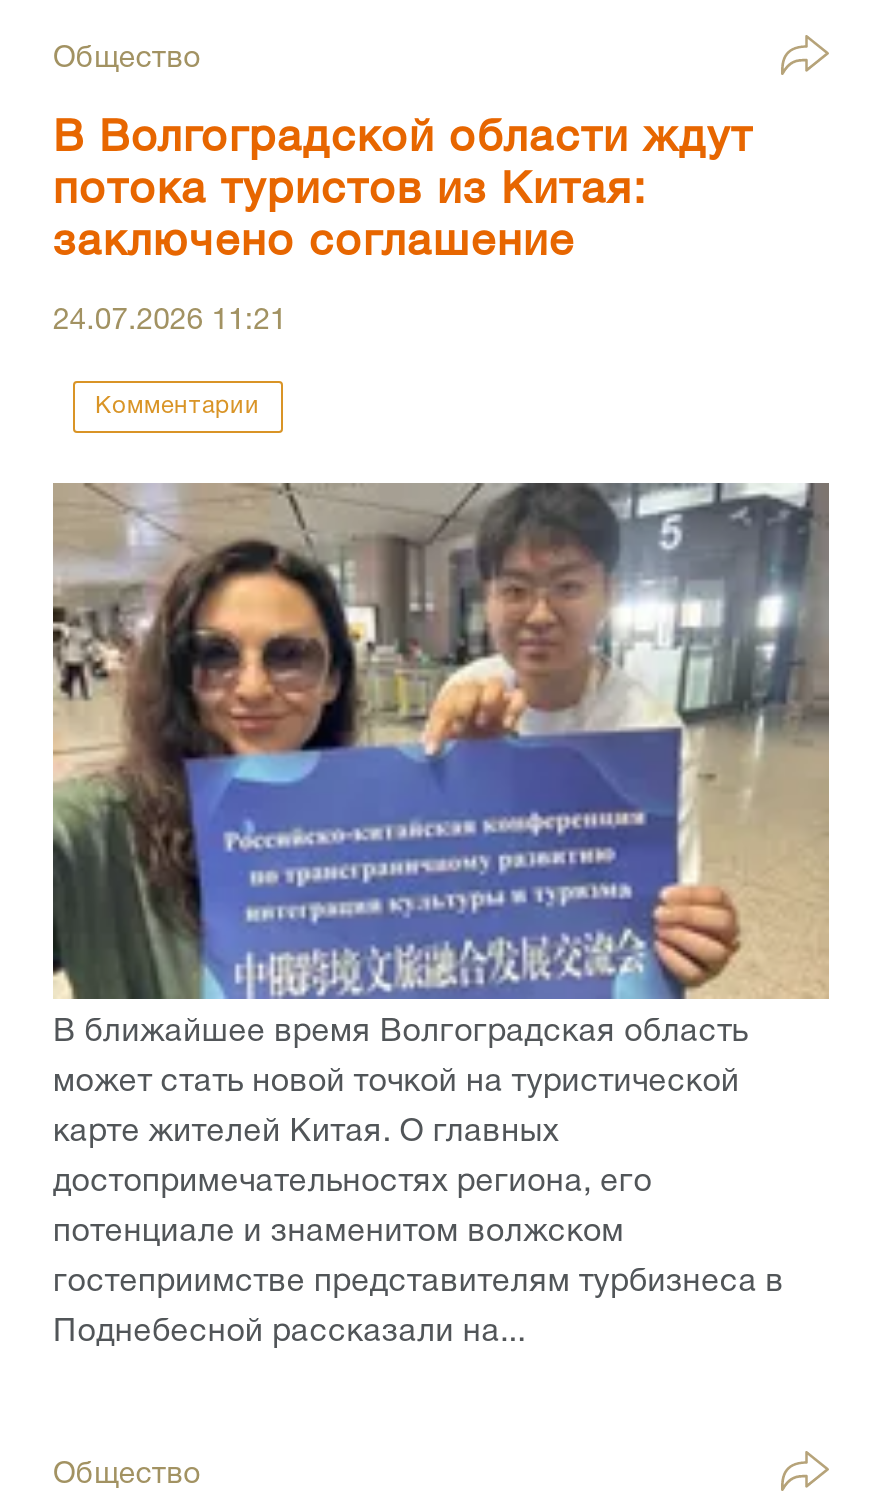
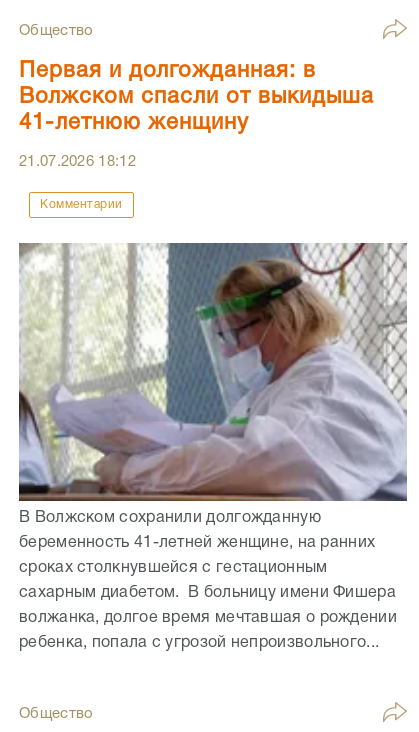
[53,119,753,263] В Волгоградской области ждут | потока туристов из Китая: | заключено соглашение -> [19,61,374,133] Первая и долгожданная: в | Волжском спасли от выкидыша | 41-летнюю женщину
[53,307,287,335] 24.07.2026 11:21 -> [19,155,136,169] 21.07.2026 18:12
[51,481,829,1347] [image] | В ближайшее время Волгоградская область | может стать новой точкой на туристической | карте жителей Китая. О главных | достопримечательностях региона, его | потенциале и знаменитом волжском | гостеприимстве представителям турбизнеса в | Поднебесной рассказали на... -> [18,243,408,650] [image] | В Волжском сохранили долгожданную | беременность 41-летней женщине, на ранних | сроках столкнувшейся с гестационным | сахарным диабетом. В больницу имени Фишера | волжанка, долгое время мечтавшая о рождении | ребенка, попала с угрозой непроизвольного...

